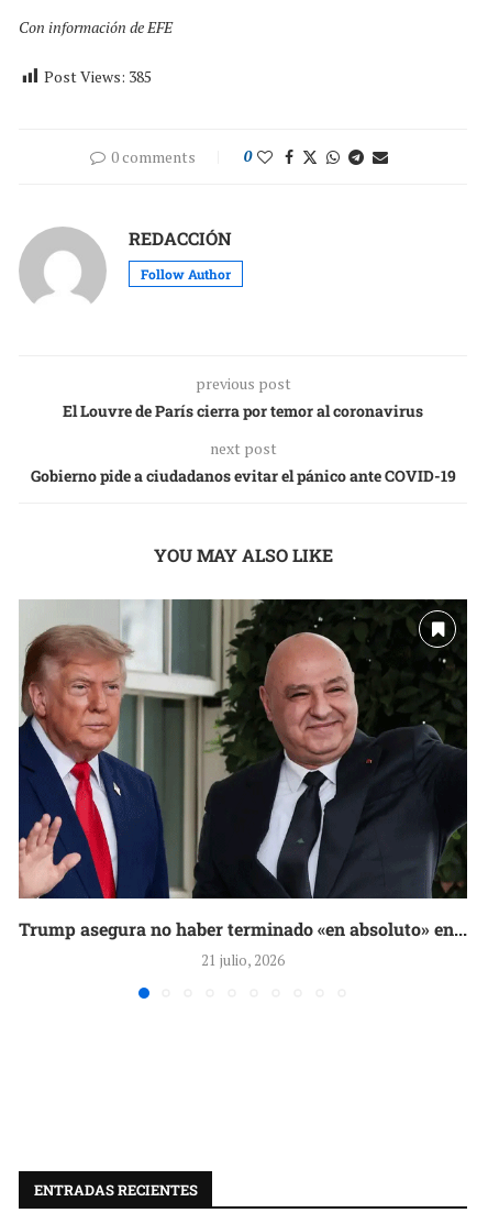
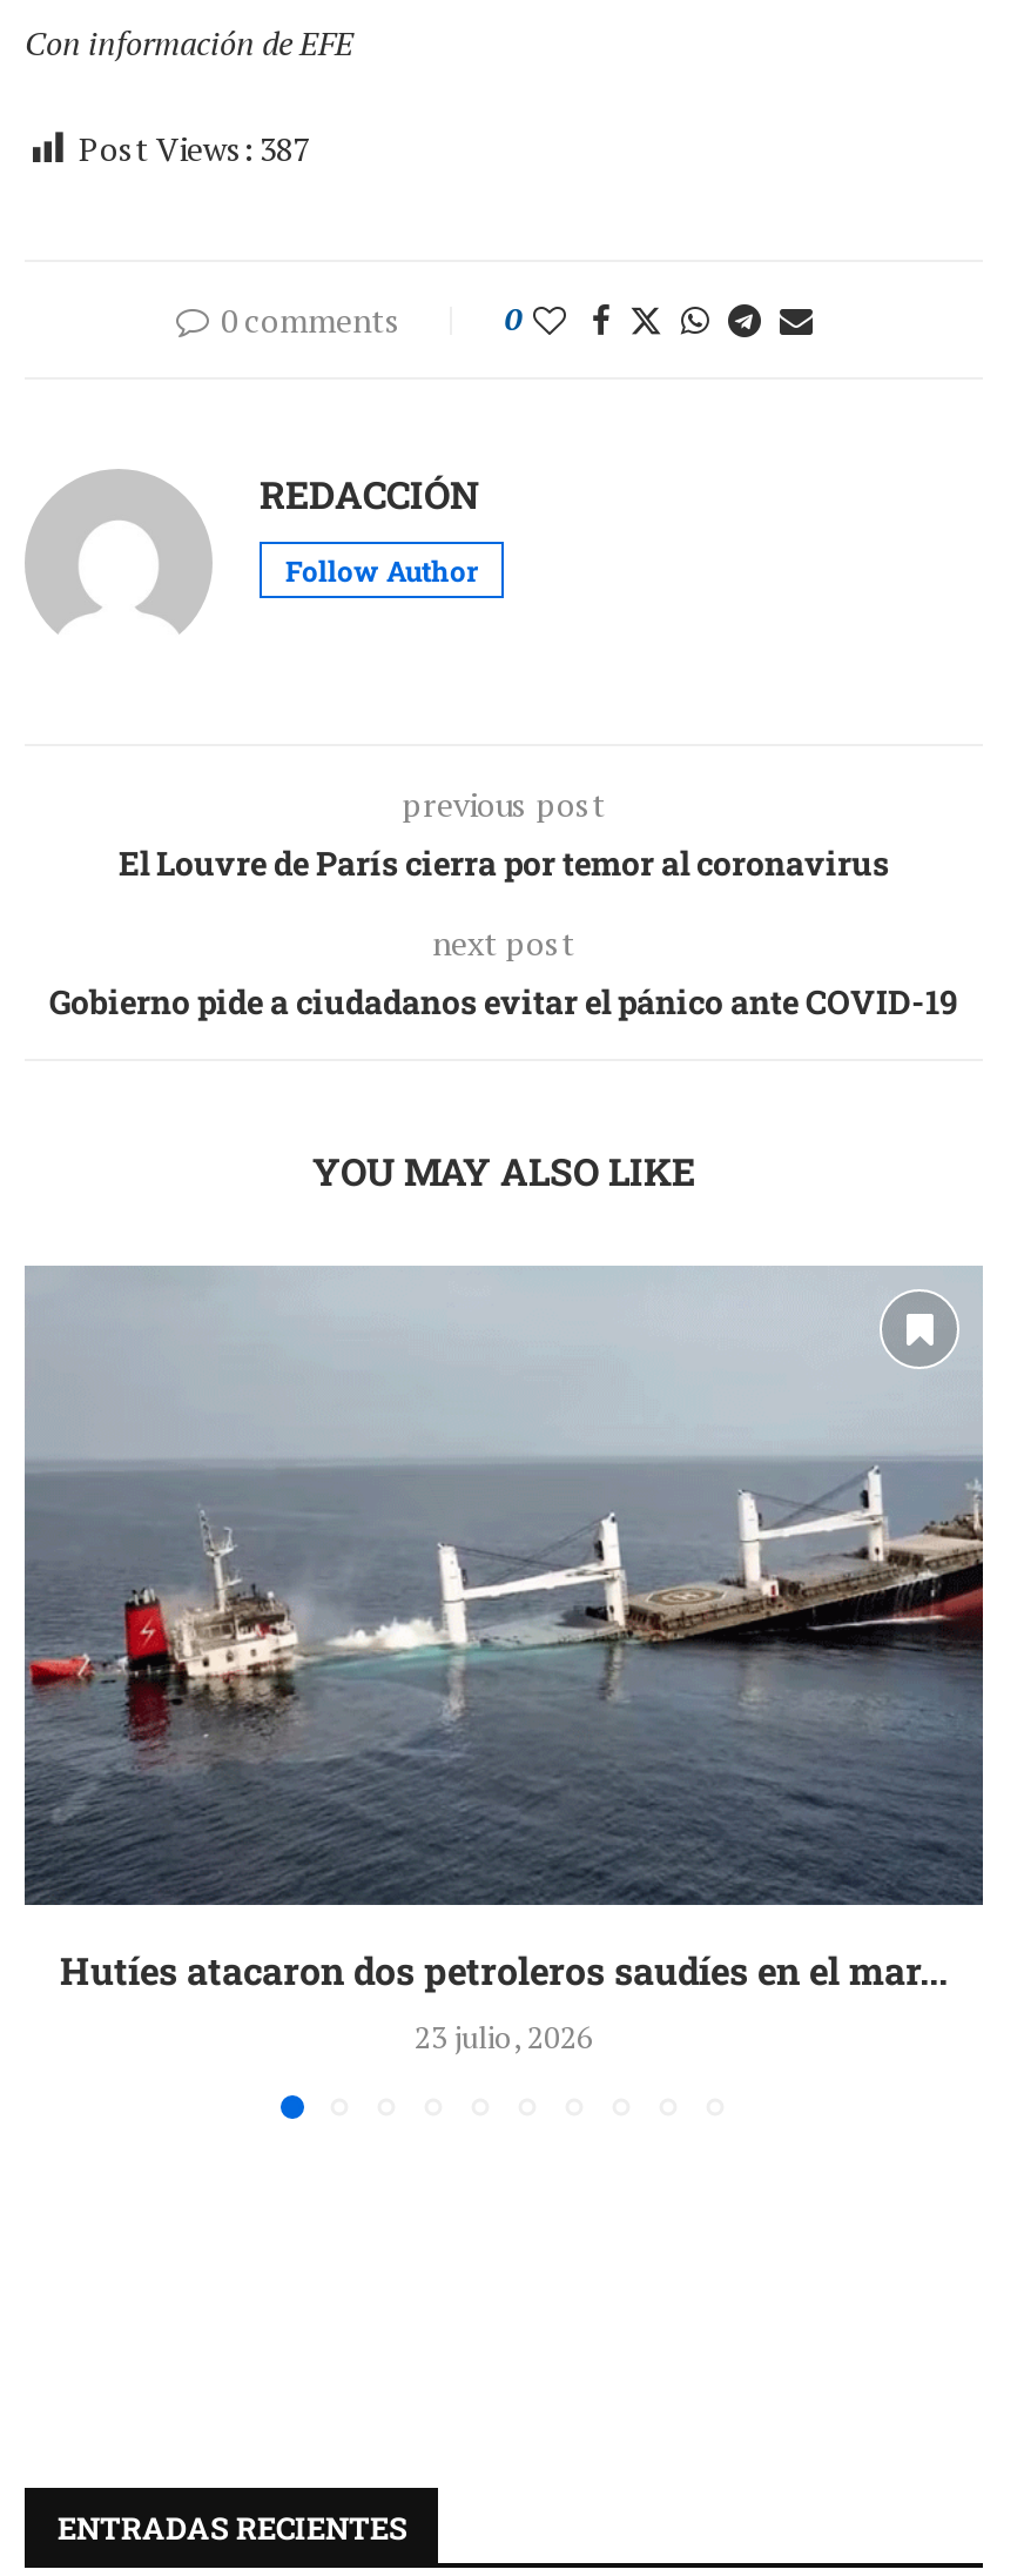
[44,66,152,87] Post Views: 385 -> [79,125,309,170] Post Views: 387
[18,598,468,970] [image] | Trump asegura no haber terminado «en absoluto» en... | 21 julio, 2026 -> [22,1266,985,2057] [image] | Hutíes atacaron dos petroleros saudíes en el mar... | 23 julio, 2026

